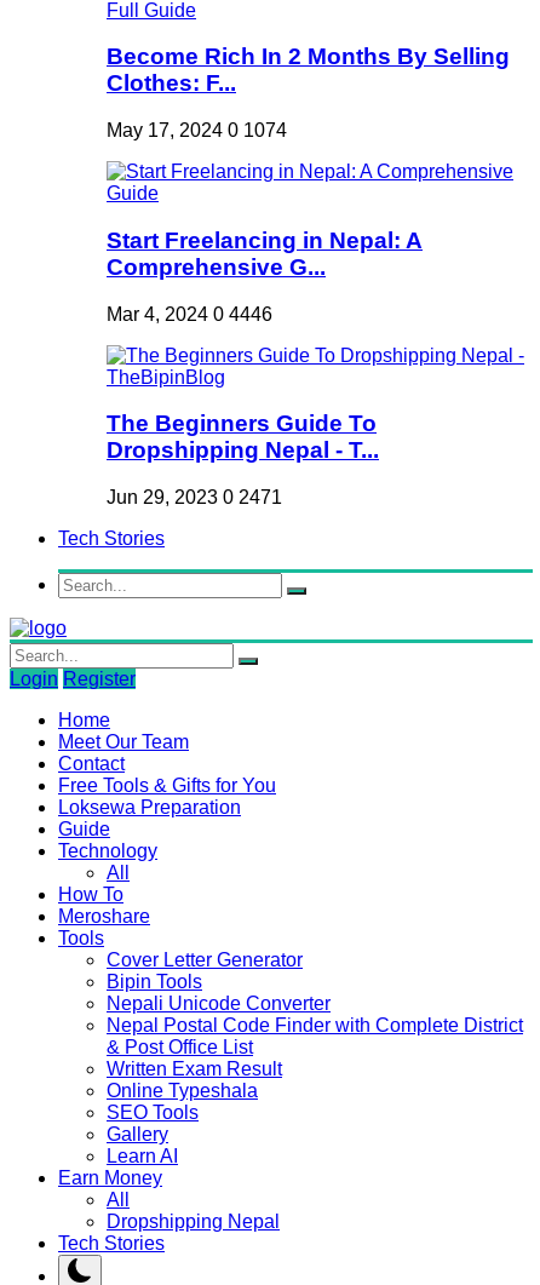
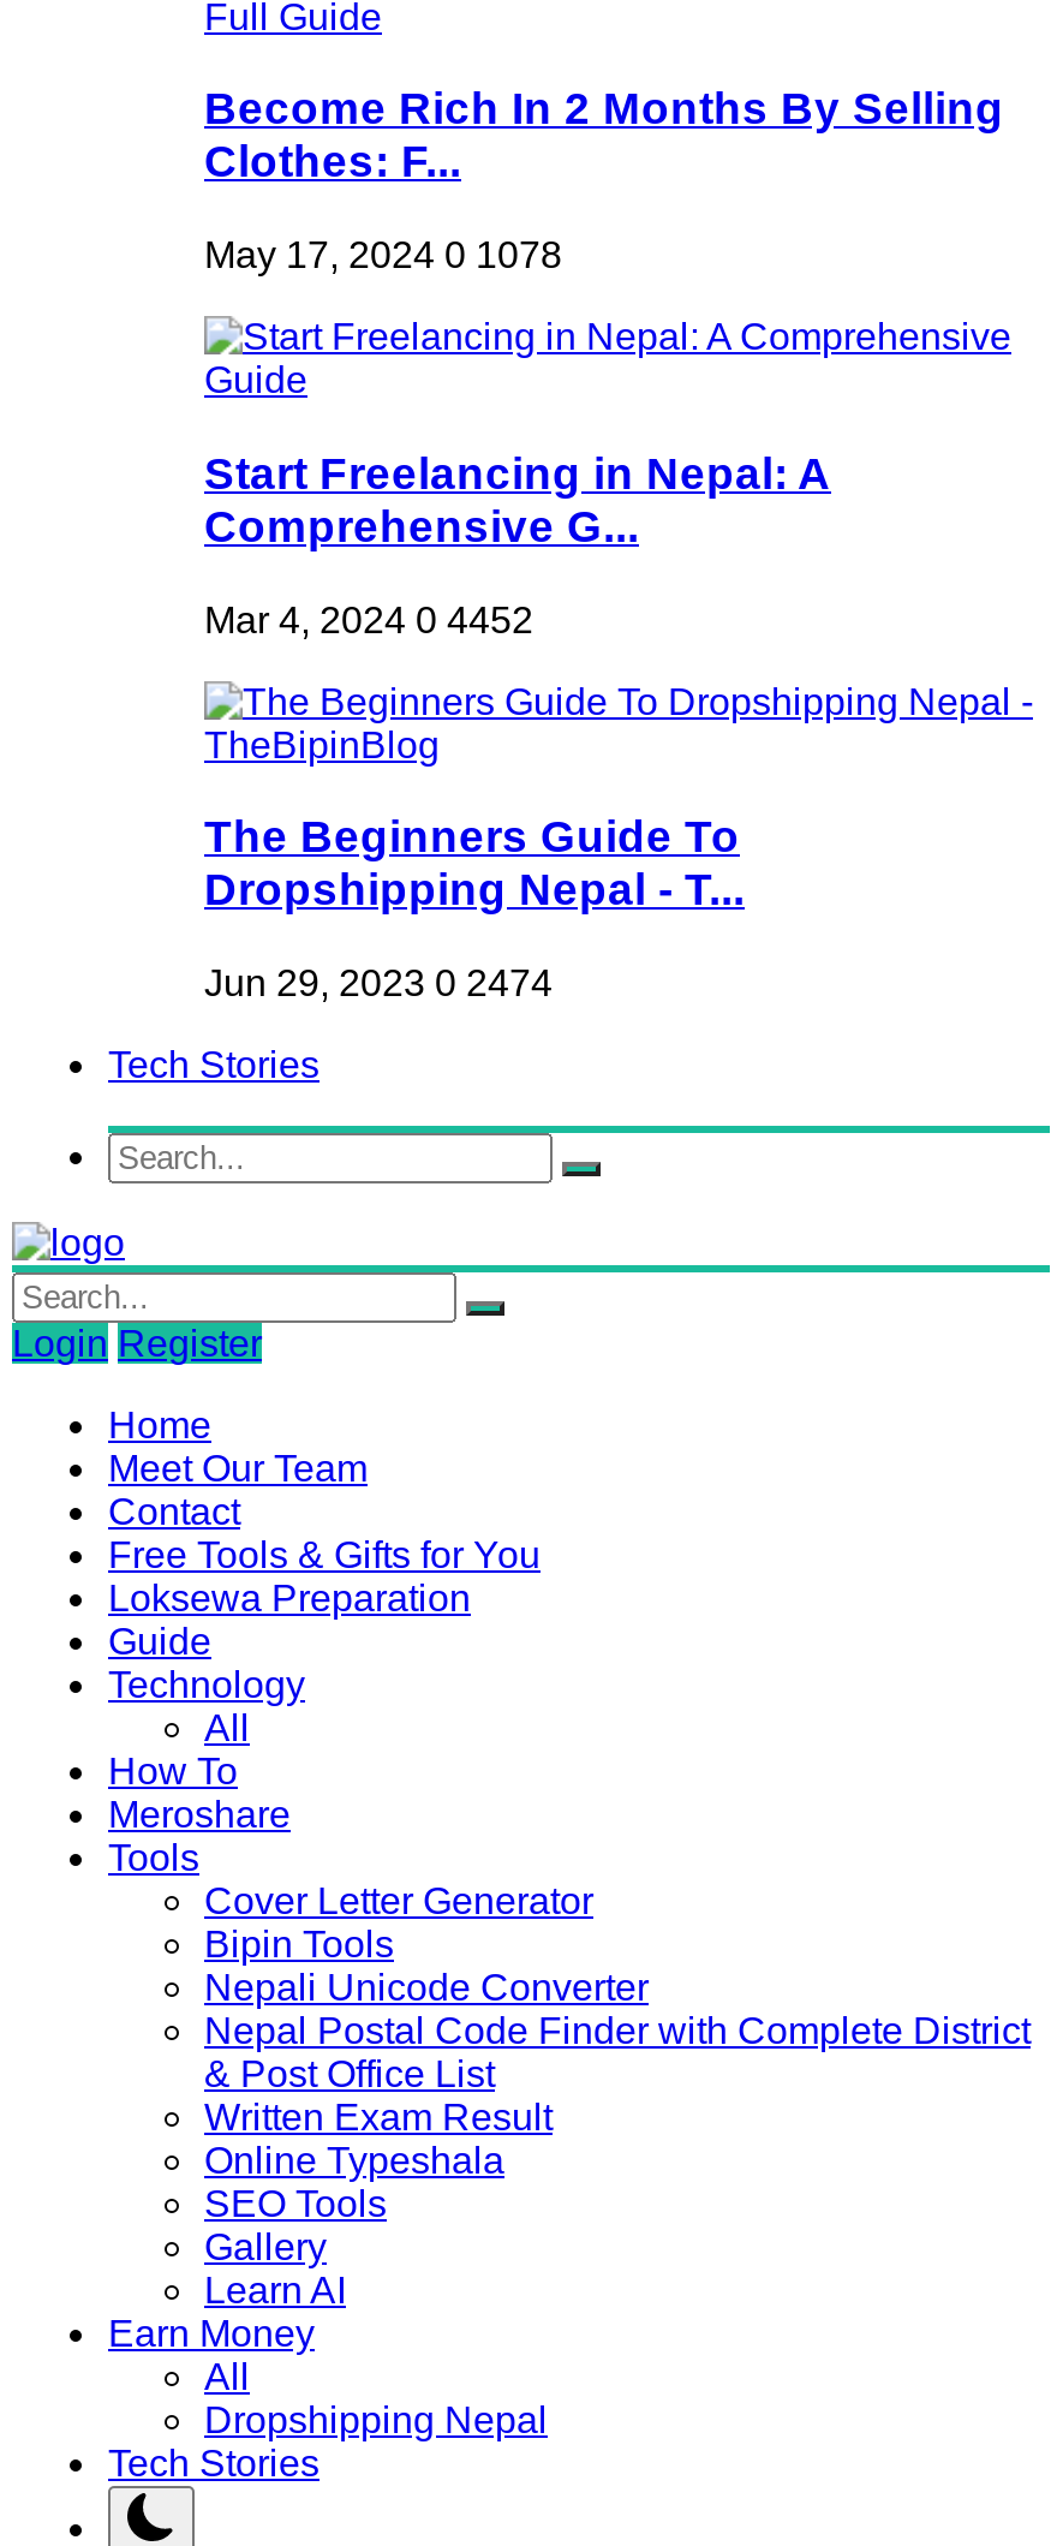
[107,120,287,141] May 17, 2024 0 1074 -> [204,235,562,276] May 17, 2024 0 1078
[107,304,272,324] Mar 4, 2024 0 4446 -> [204,599,533,639] Mar 4, 2024 0 4452
[107,487,282,508] Jun 29, 2023 0 2471 -> [204,963,553,1004] Jun 29, 2023 0 2474

